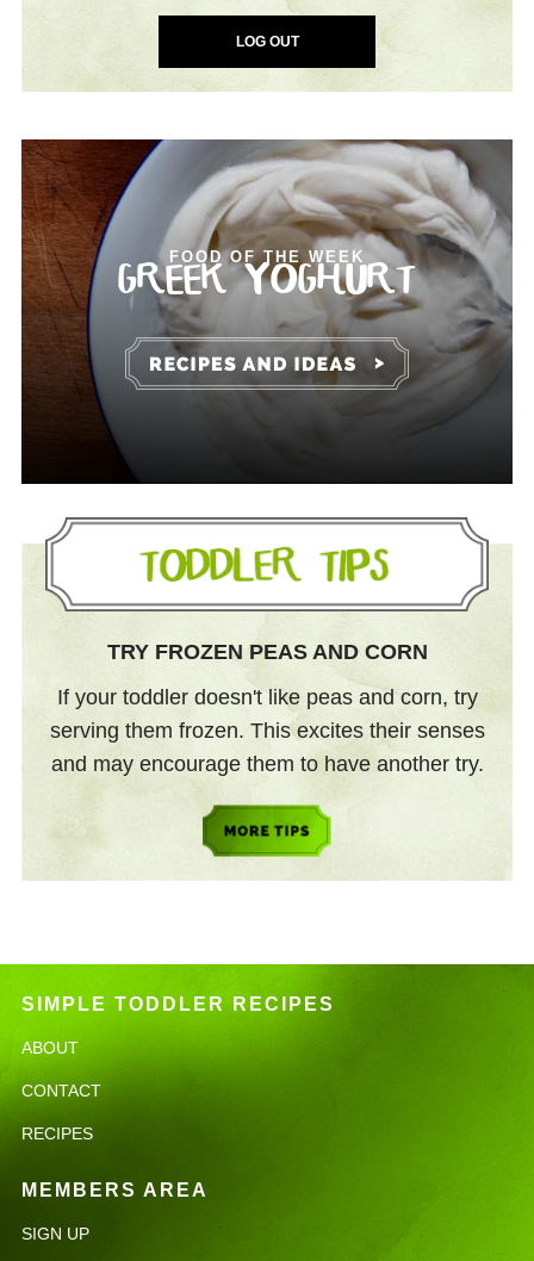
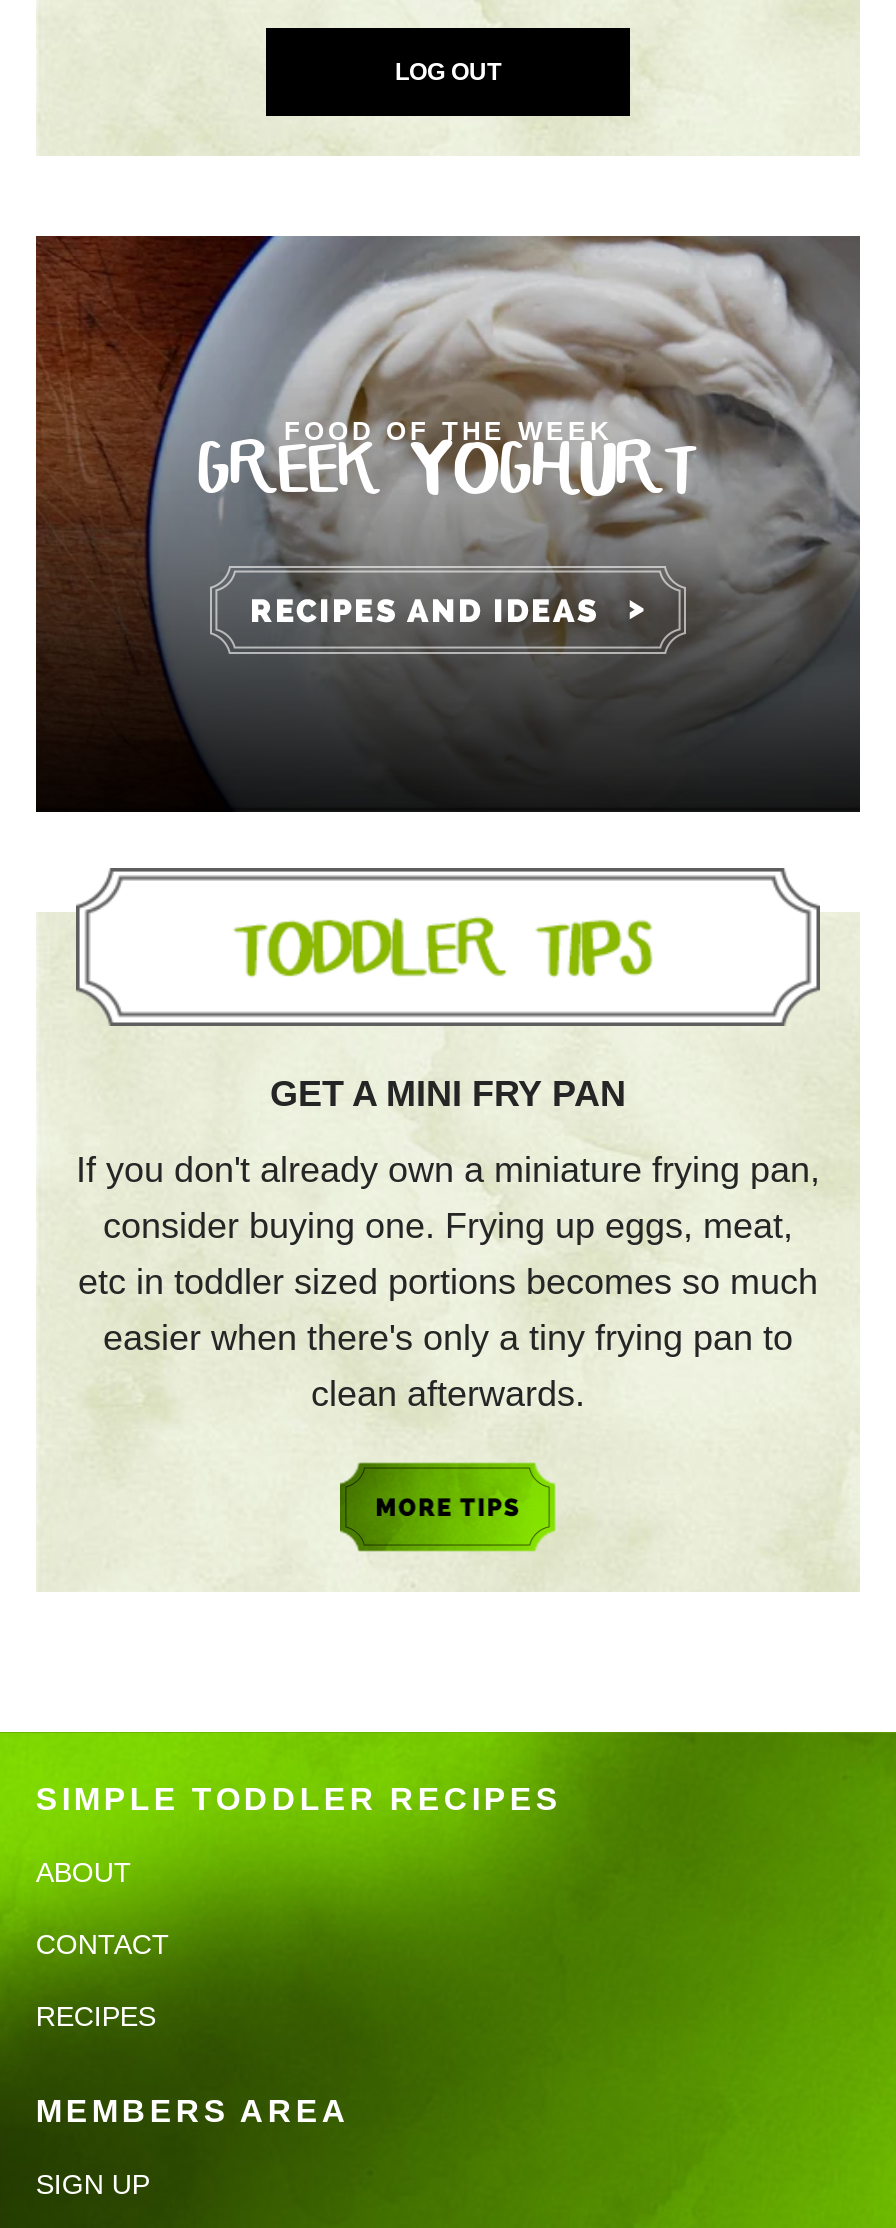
[107,640,427,664] TRY FROZEN PEAS AND CORN -> [270,1073,626,1113] GET A MINI FRY PAN
[49,685,485,776] If your toddler doesn't like peas and corn, try | serving them frozen. This excites their senses | and may encourage them to have another try. -> [76,1149,820,1413] If you don't already own a miniature frying pan, | consider buying one. Frying up eggs, meat, | etc in toddler sized portions becomes so much | easier when there's only a tiny frying pan to | clean afterwards.

